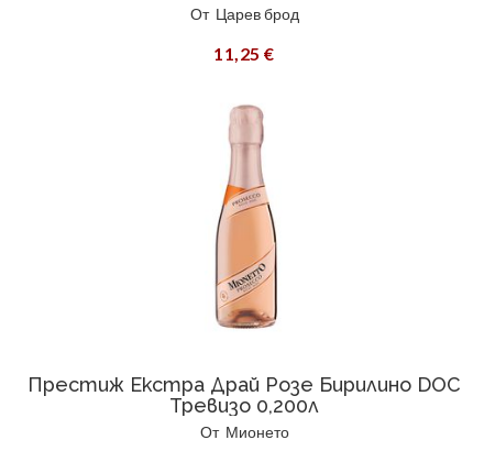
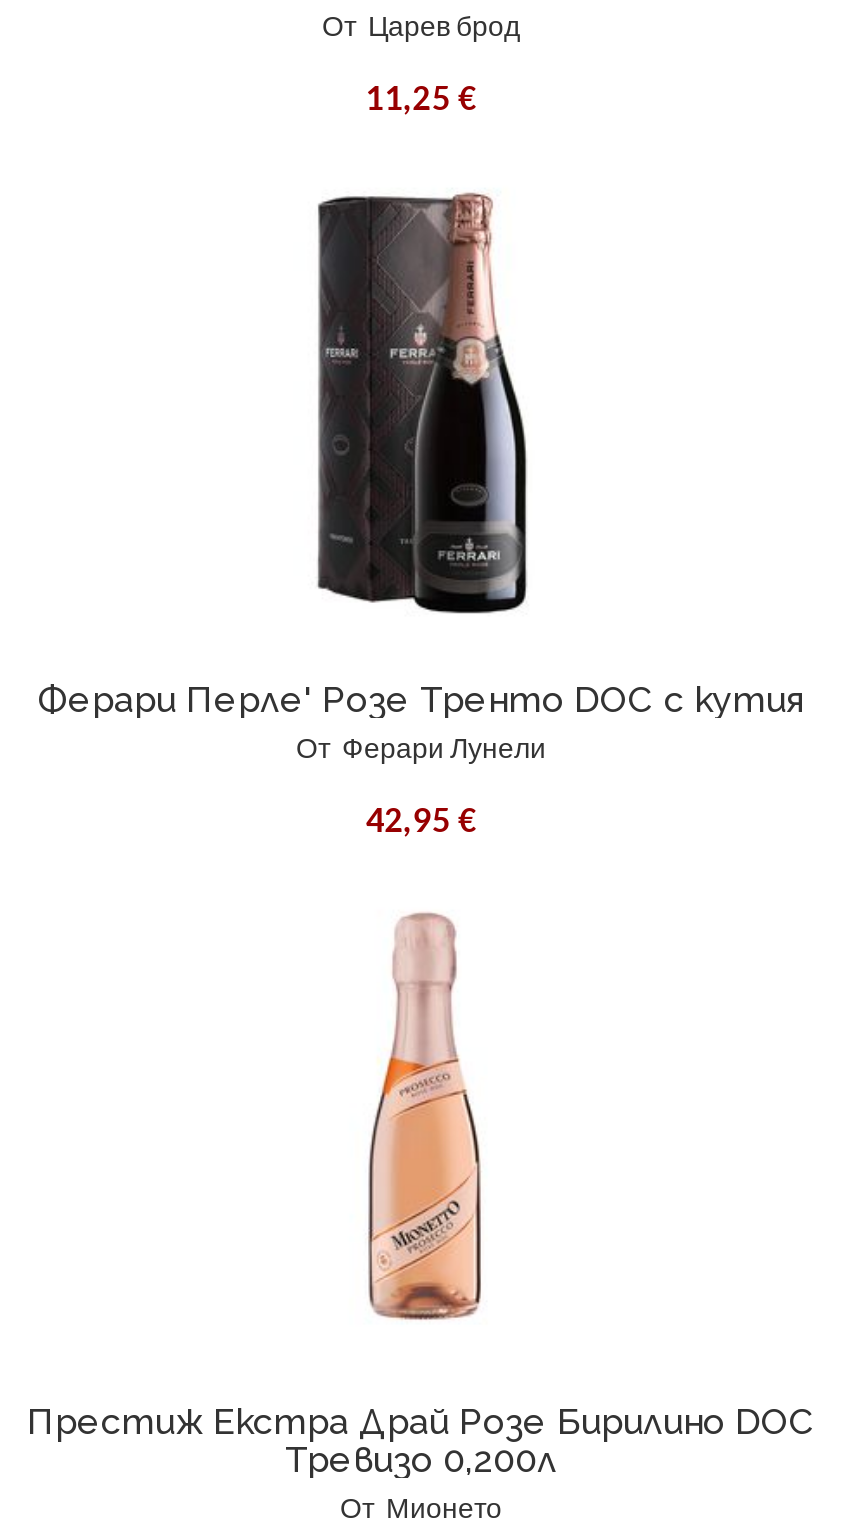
none -> [38,192,804,838] [image] | Ферари Перле' Розе Тренто DOC с кутия | От Ферари Лунели | 42,95 €

